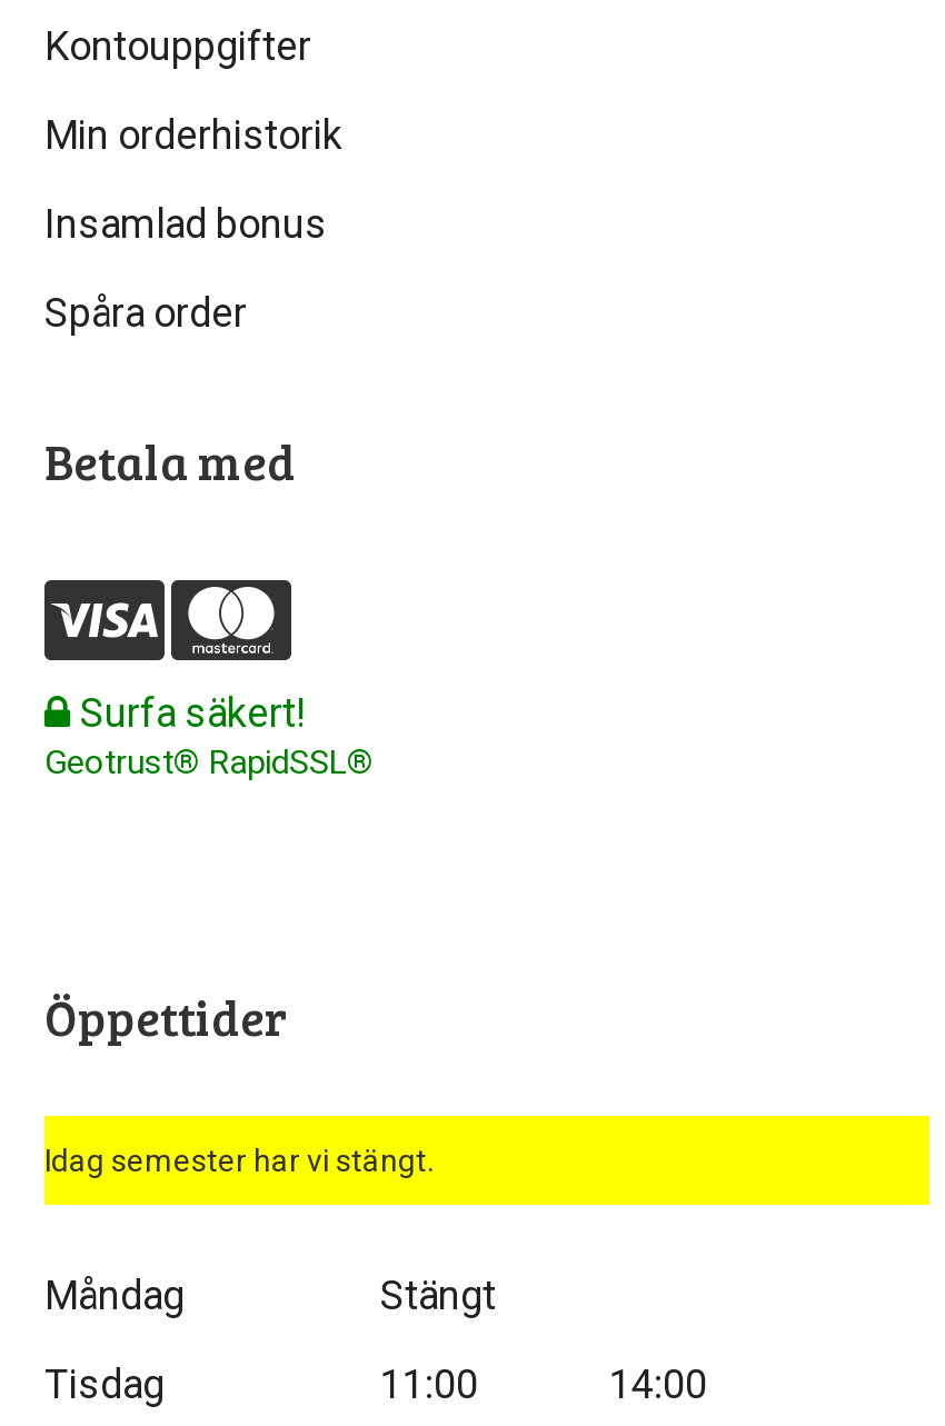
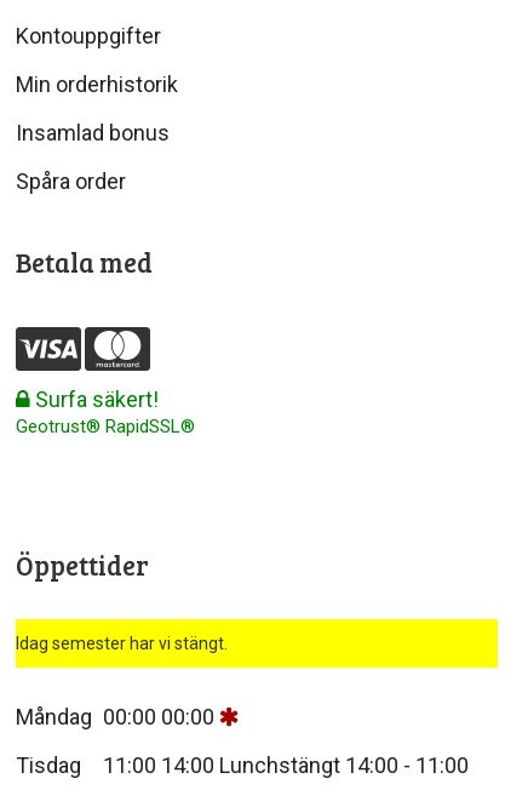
[44,1272,496,1318] Måndag | Stängt -> [16,704,214,729] Måndag 00:00 00:00
[380,1360,707,1407] 11:00 | 14:00 -> [103,752,469,778] 11:00 14:00 Lunchstängt 14:00 - 11:00

